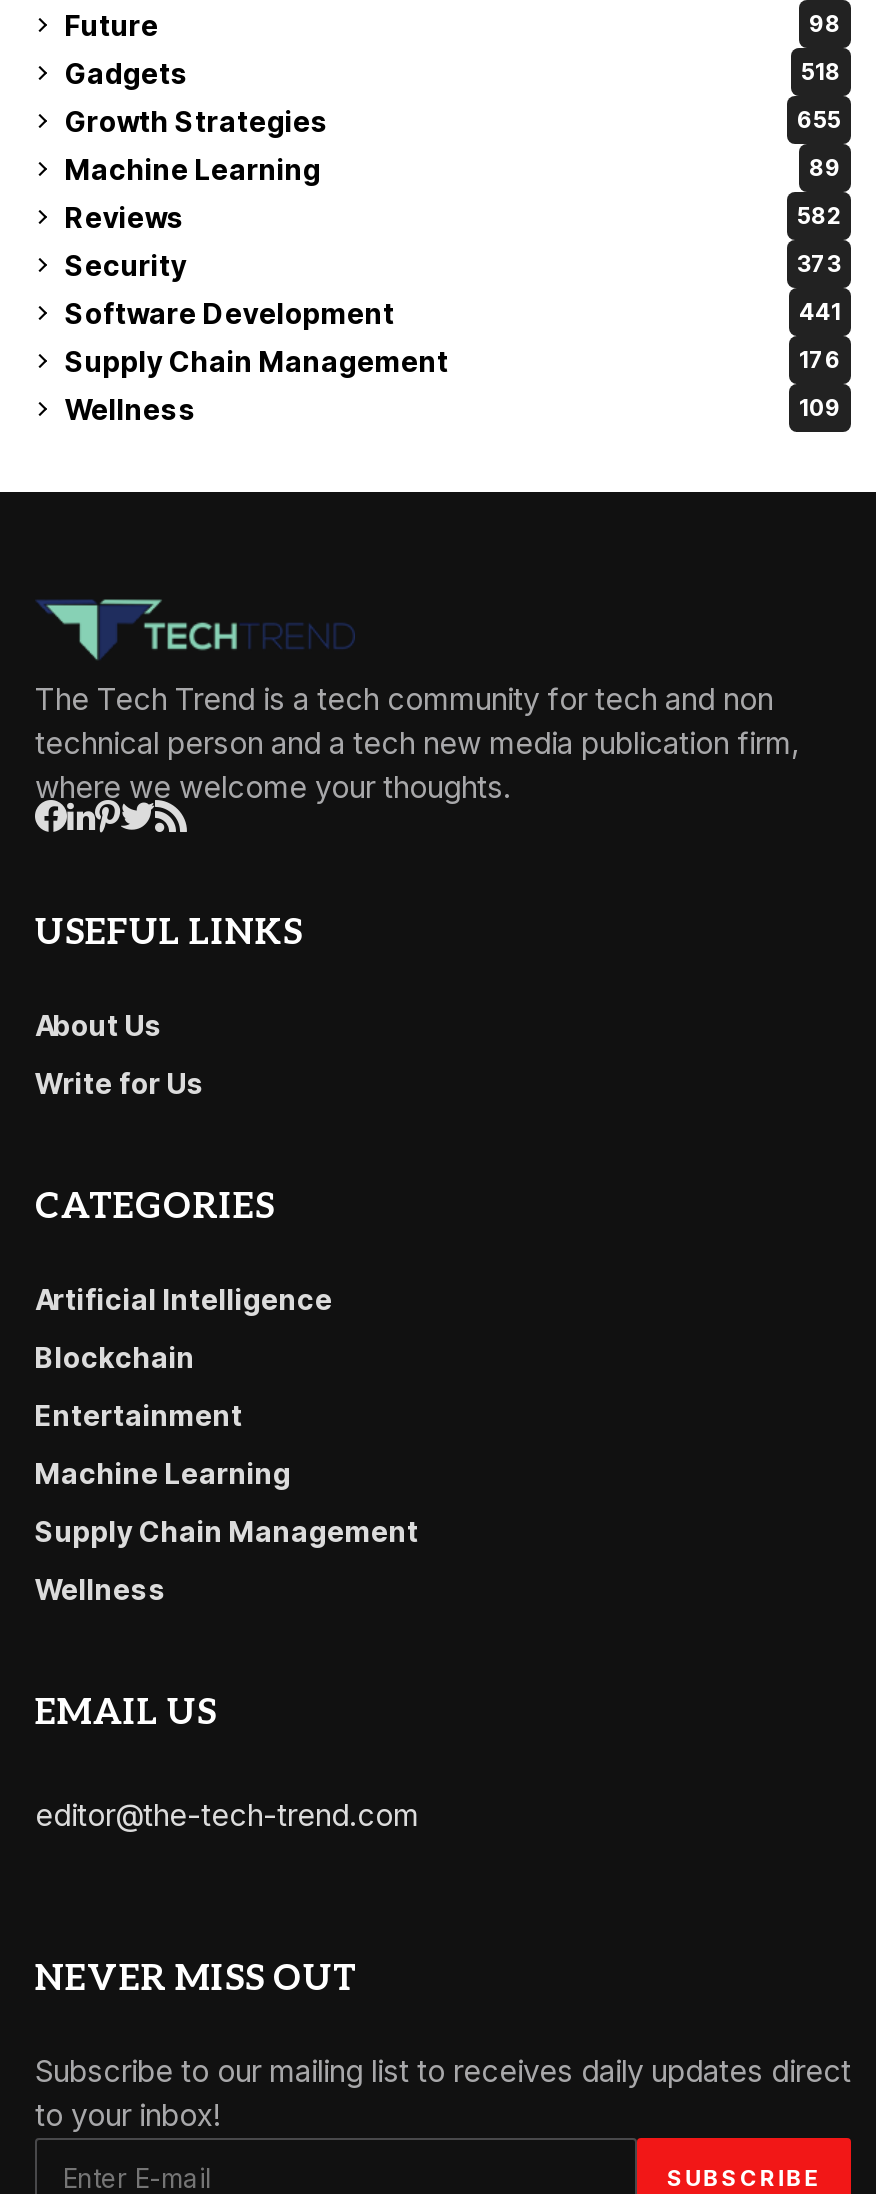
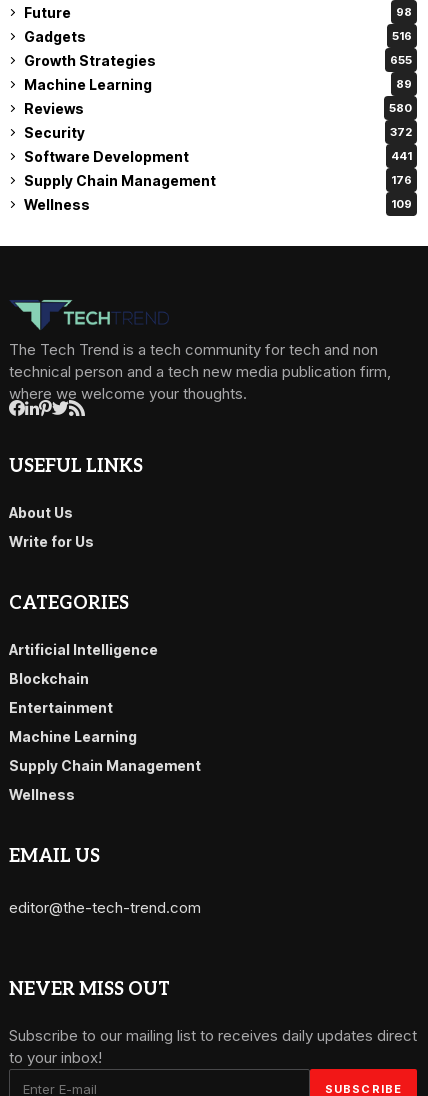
[801,59,841,87] 518 -> [392,29,412,43] 516
[797,203,841,231] 582 -> [389,101,412,115] 580
[797,251,841,279] 373 -> [390,125,412,139] 372

